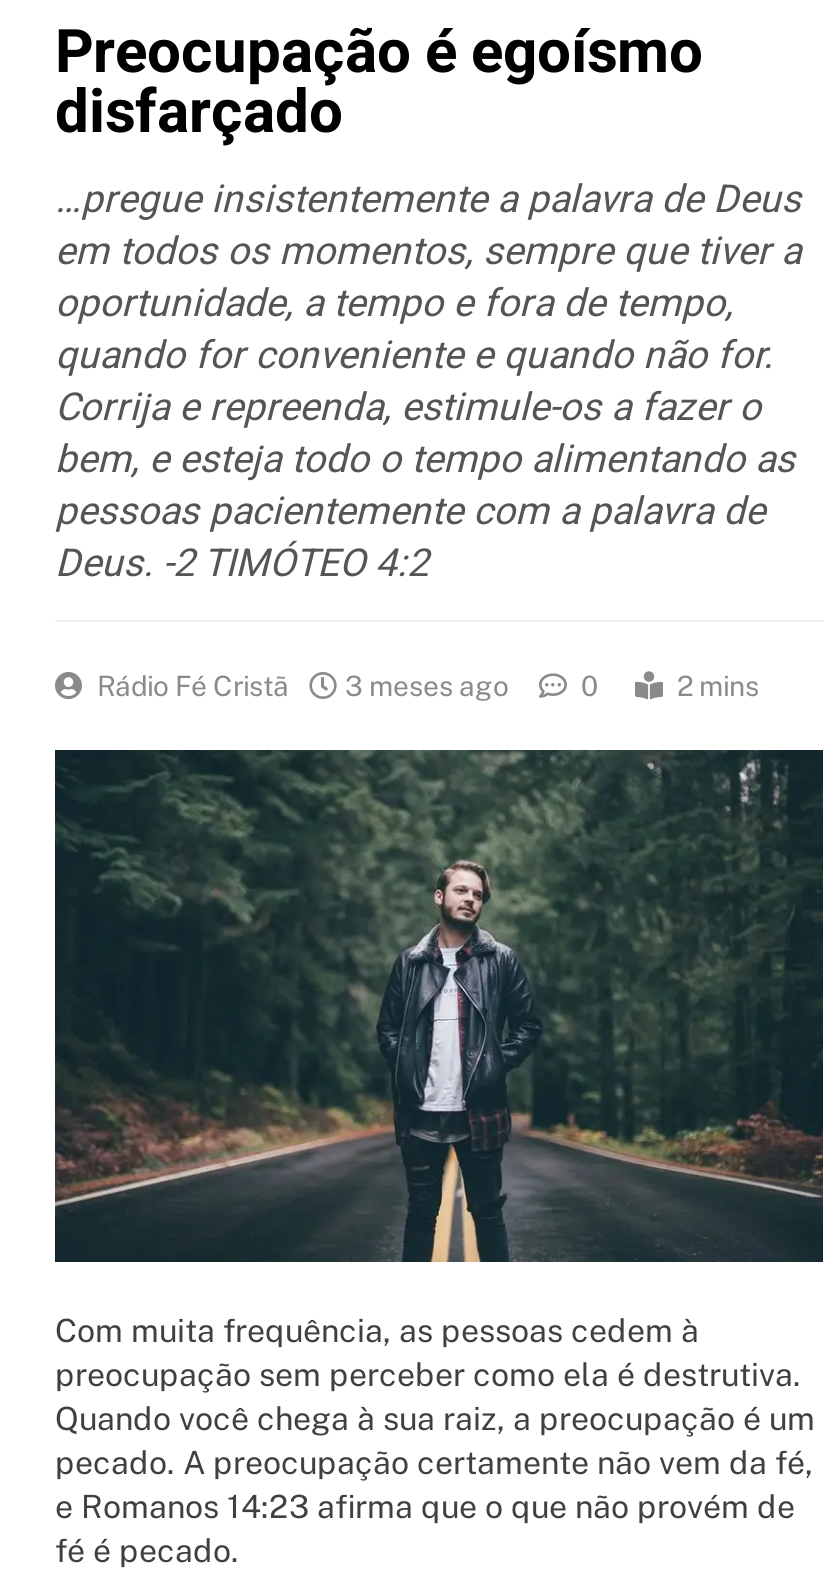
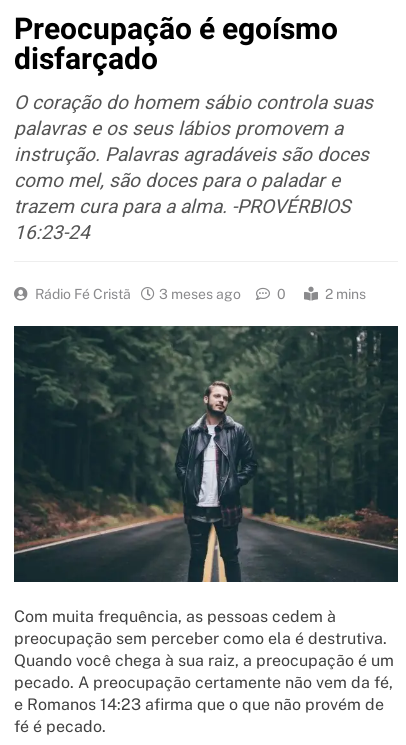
[55,172,801,592] …pregue insistentemente a palavra de Deus | em todos os momentos, sempre que tiver a | oportunidade, a tempo e fora de tempo, | quando for conveniente e quando não for. | Corrija e repreenda, estimule-os a fazer o | bem, e esteja todo o tempo alimentando as | pessoas pacientemente com a palavra de | Deus. -2 TIMÓTEO 4:2 -> [14,89,373,247] O coração do homem sábio controla suas | palavras e os seus lábios promovem a | instrução. Palavras agradáveis são doces | como mel, são doces para o paladar e | trazem cura para a alma. -PROVÉRBIOS | 16:23-24

